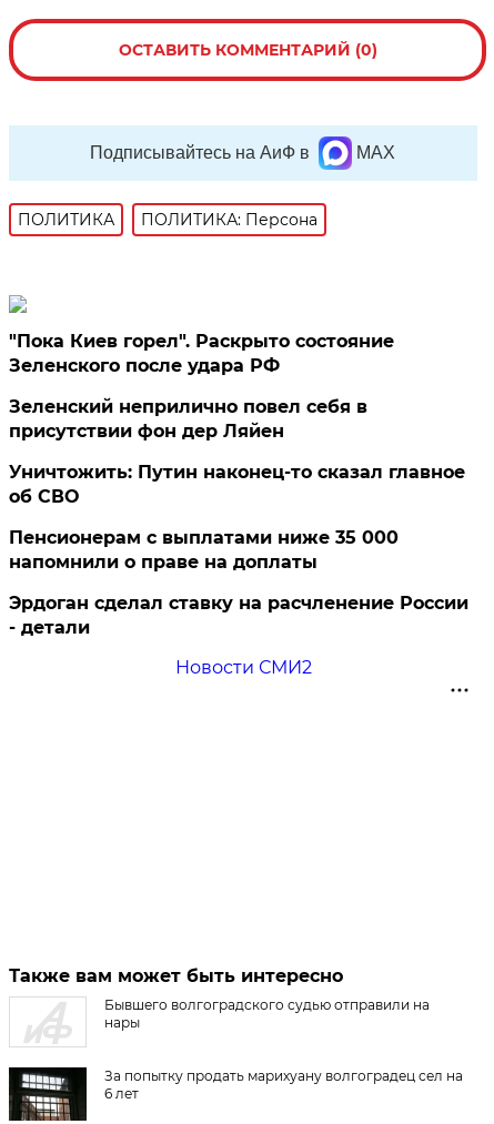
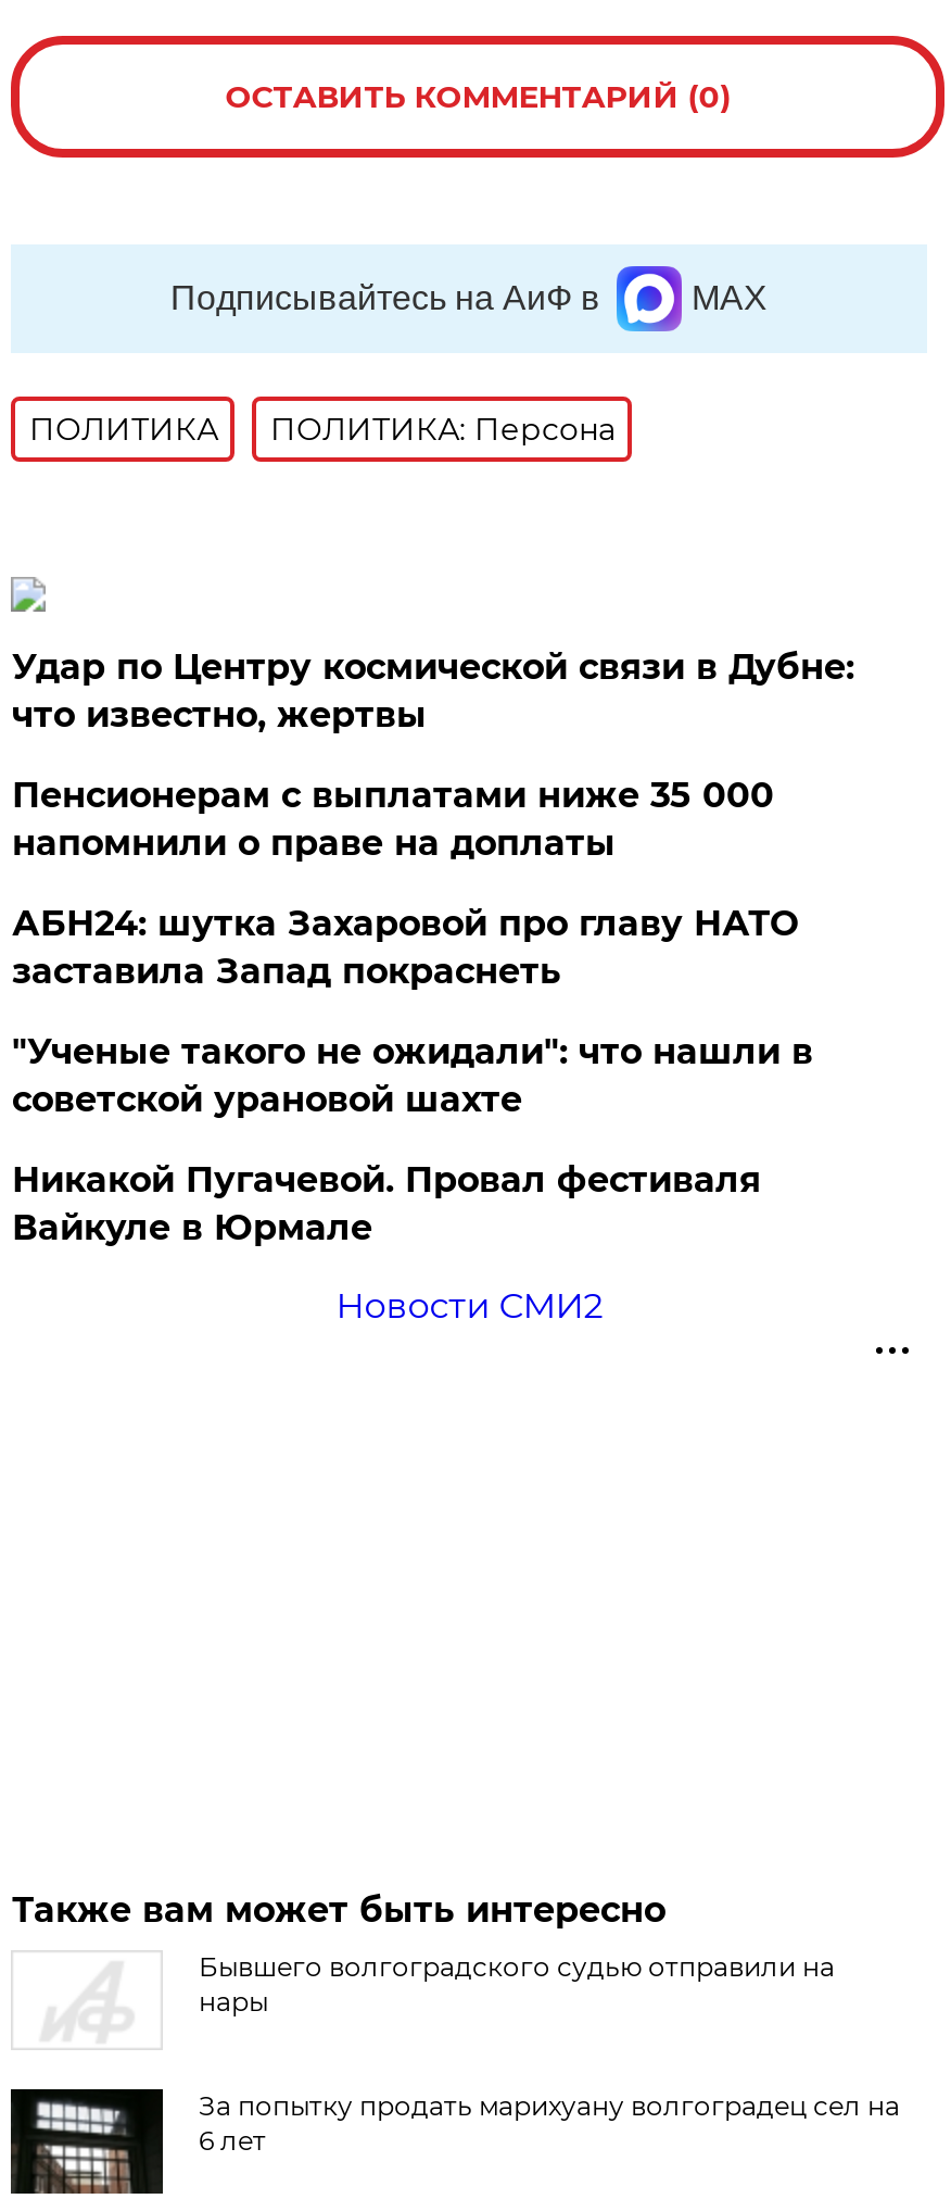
[9,331,466,507] "Пока Киев горел". Раскрыто состояние | Зеленского после удара РФ | Зеленский неприлично повел cебя в | присутствии фон дер Ляйен | Уничтожить: Путин наконец-то сказал главное | об СВО -> [12,646,854,736] Удар по Центру космической связи в Дубне: | что известно, жертвы
moved [9,527,399,573] -> [12,775,774,864]: Пенсионерам с выплатами ниже 35 000 | напомнили о праве на доплаты
[9,593,469,638] Эрдоган сделал ставку на расчленение России | - детали -> [12,903,813,1248] АБН24: шутка Захаровой про главу НАТО | заставила Запад покраснеть | "Ученые такого не ожидали": что нашли в | советской урановой шахте | Никакой Пугачевой. Провал фестиваля | Вайкуле в Юрмале

